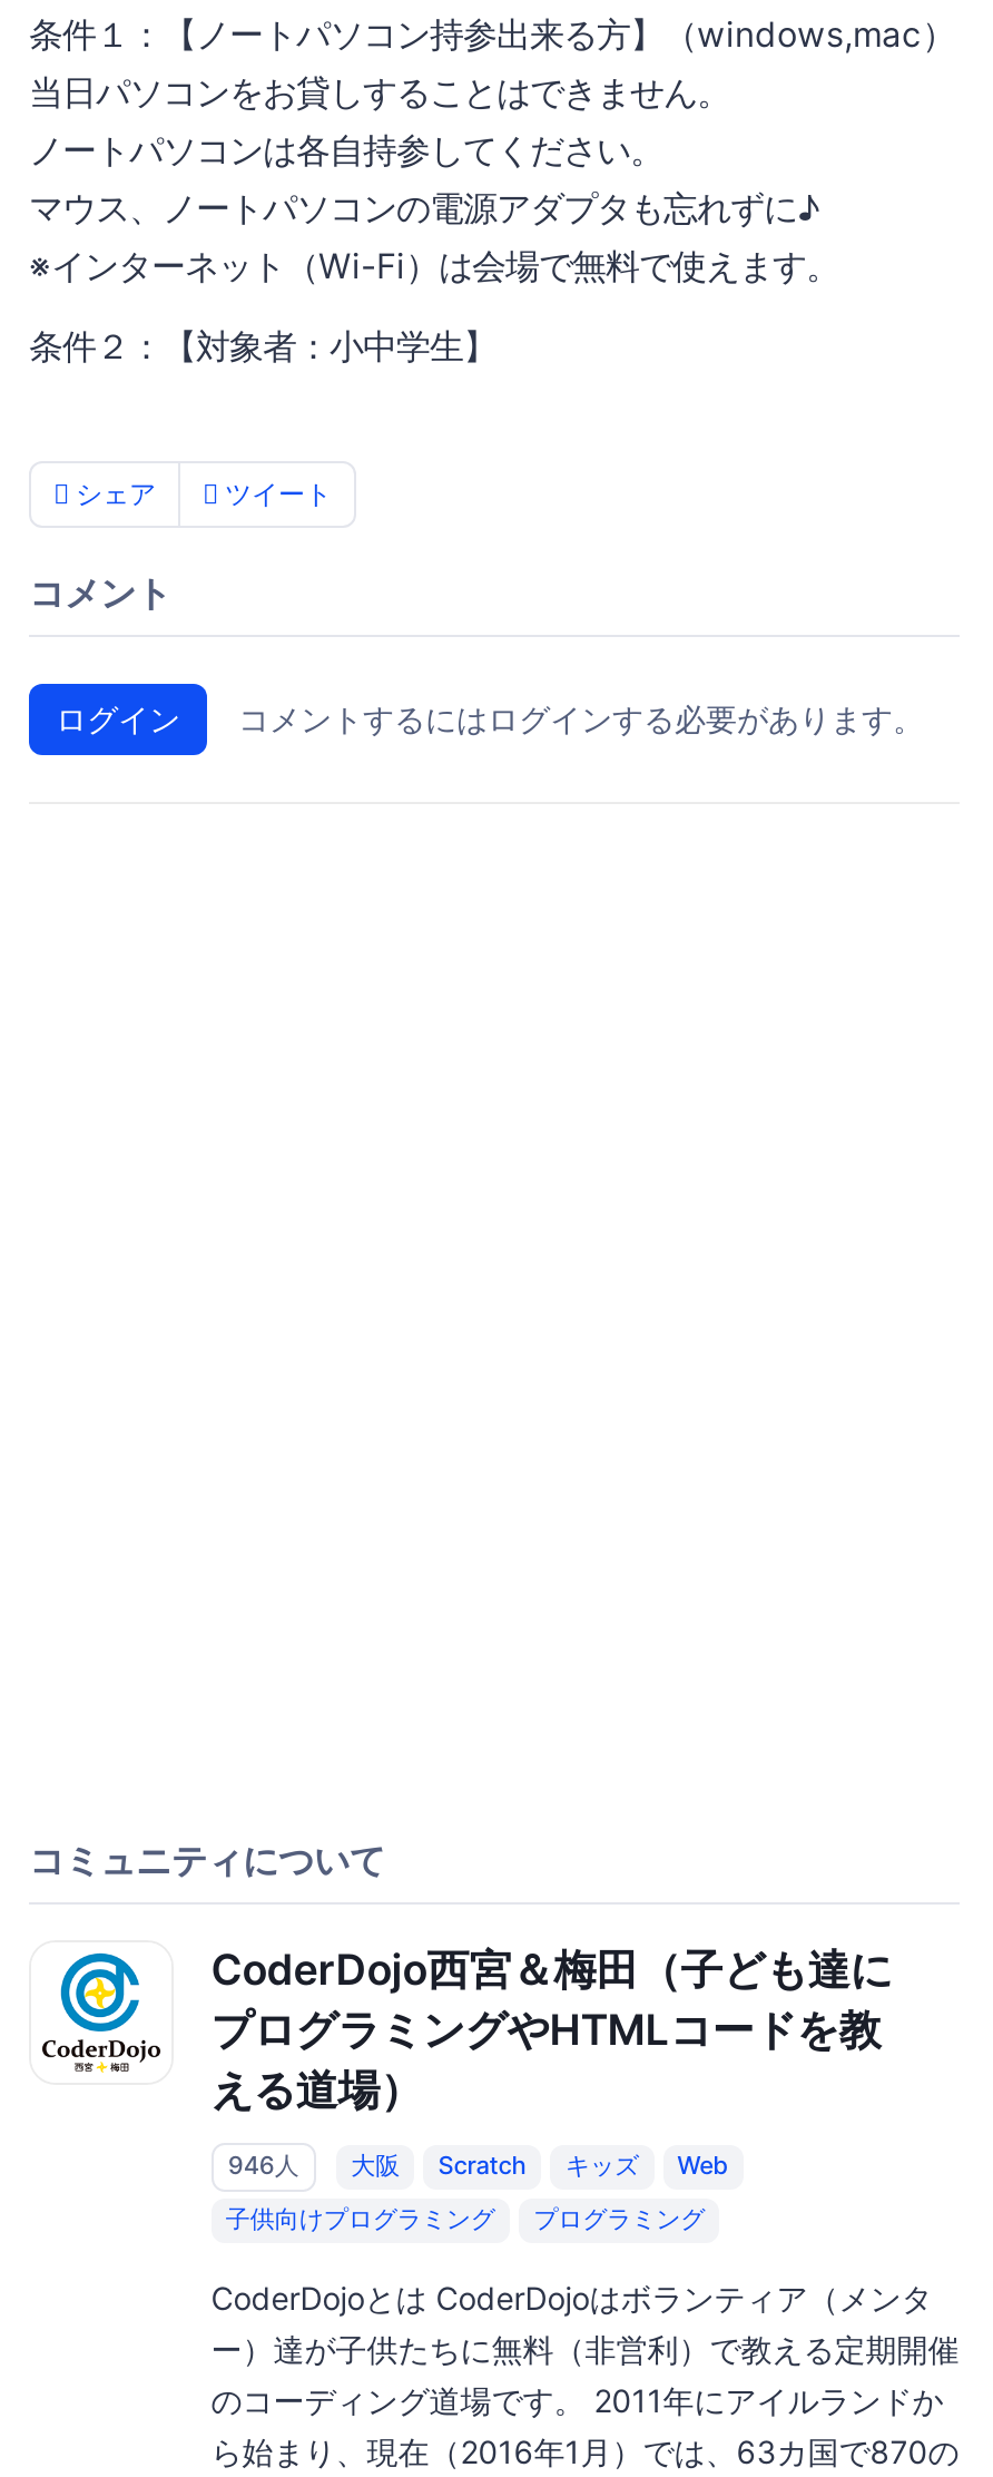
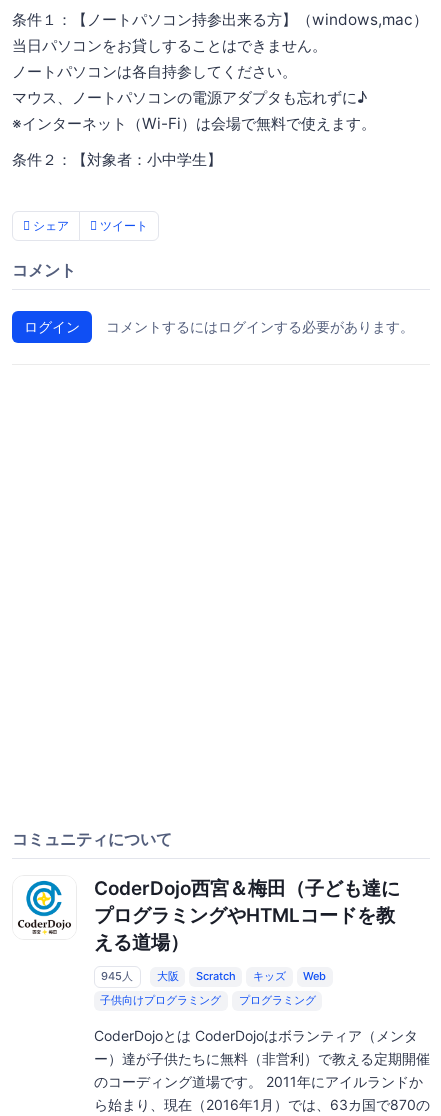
[228,2151,728,2182] 946人 大阪 Scratch キッズ Web -> [101,970,326,984] 945人 大阪 Scratch キッズ Web

